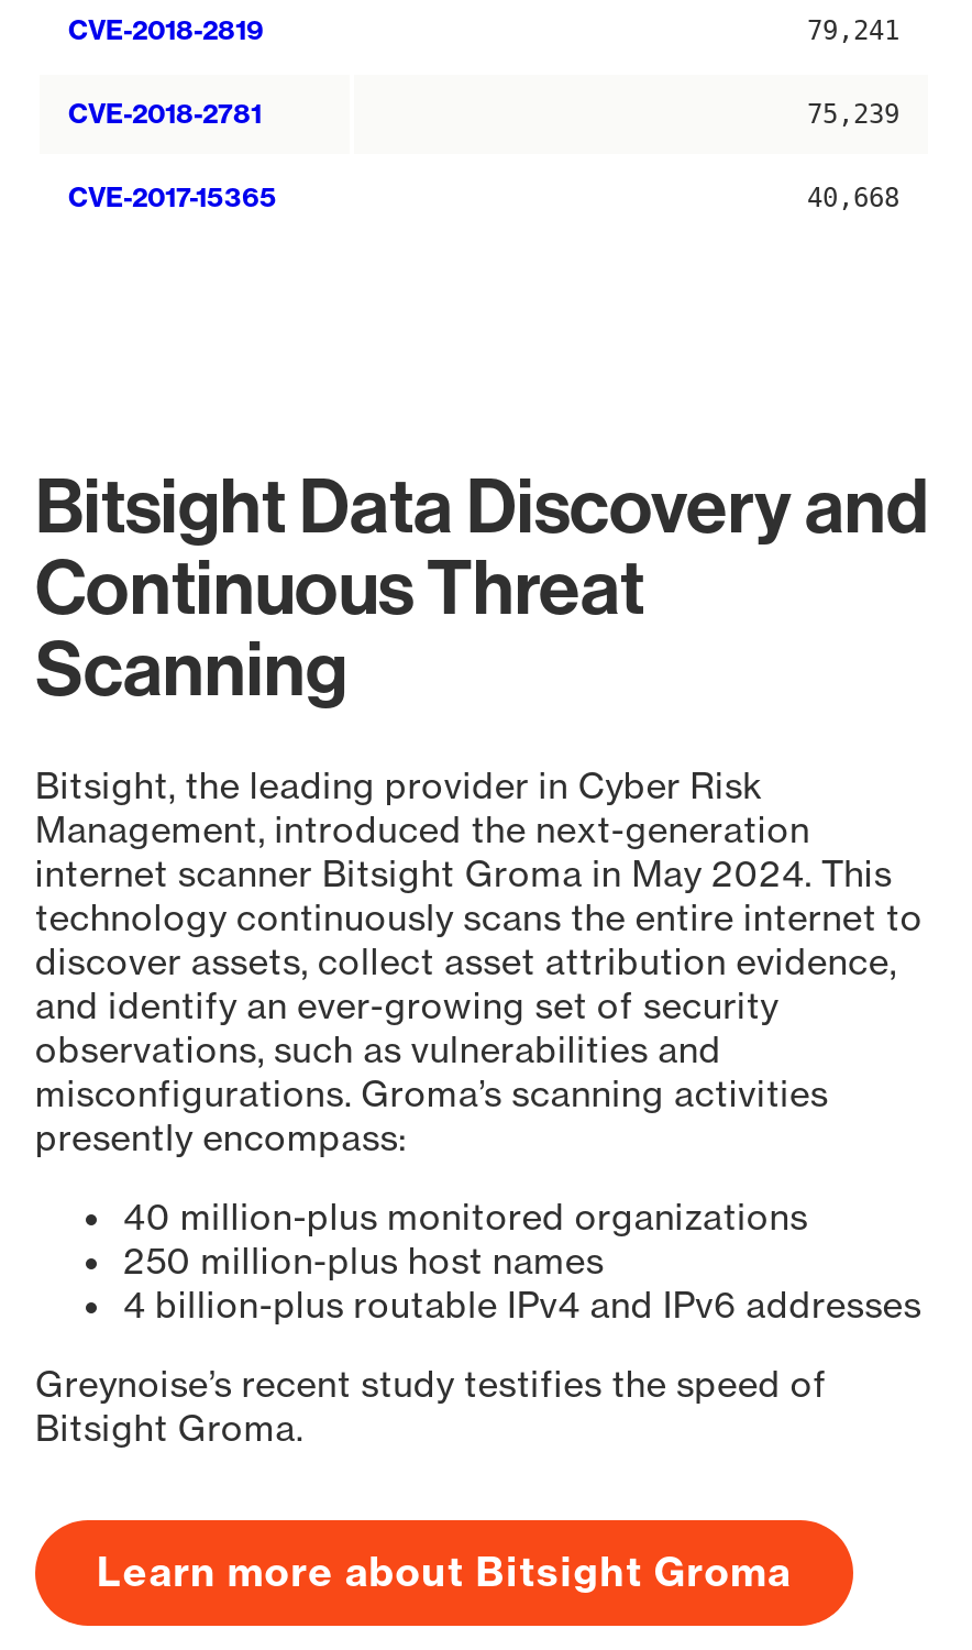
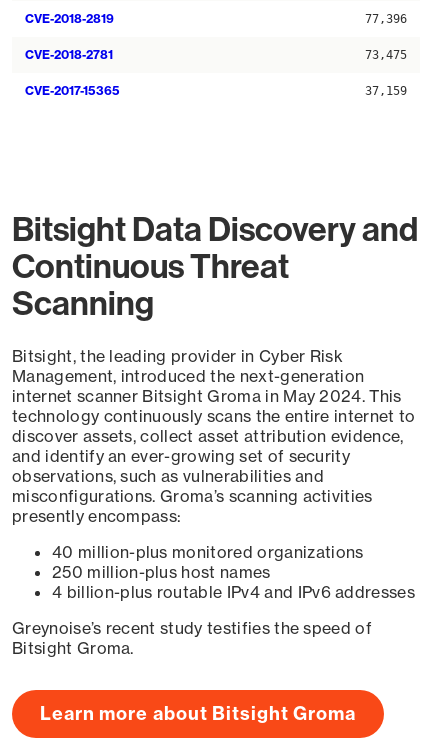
[807,16,899,46] 79,241 -> [365,12,407,26] 77,396
[807,99,899,130] 75,239 -> [365,48,407,62] 73,475
[807,183,899,214] 40,668 -> [365,84,407,98] 37,159

